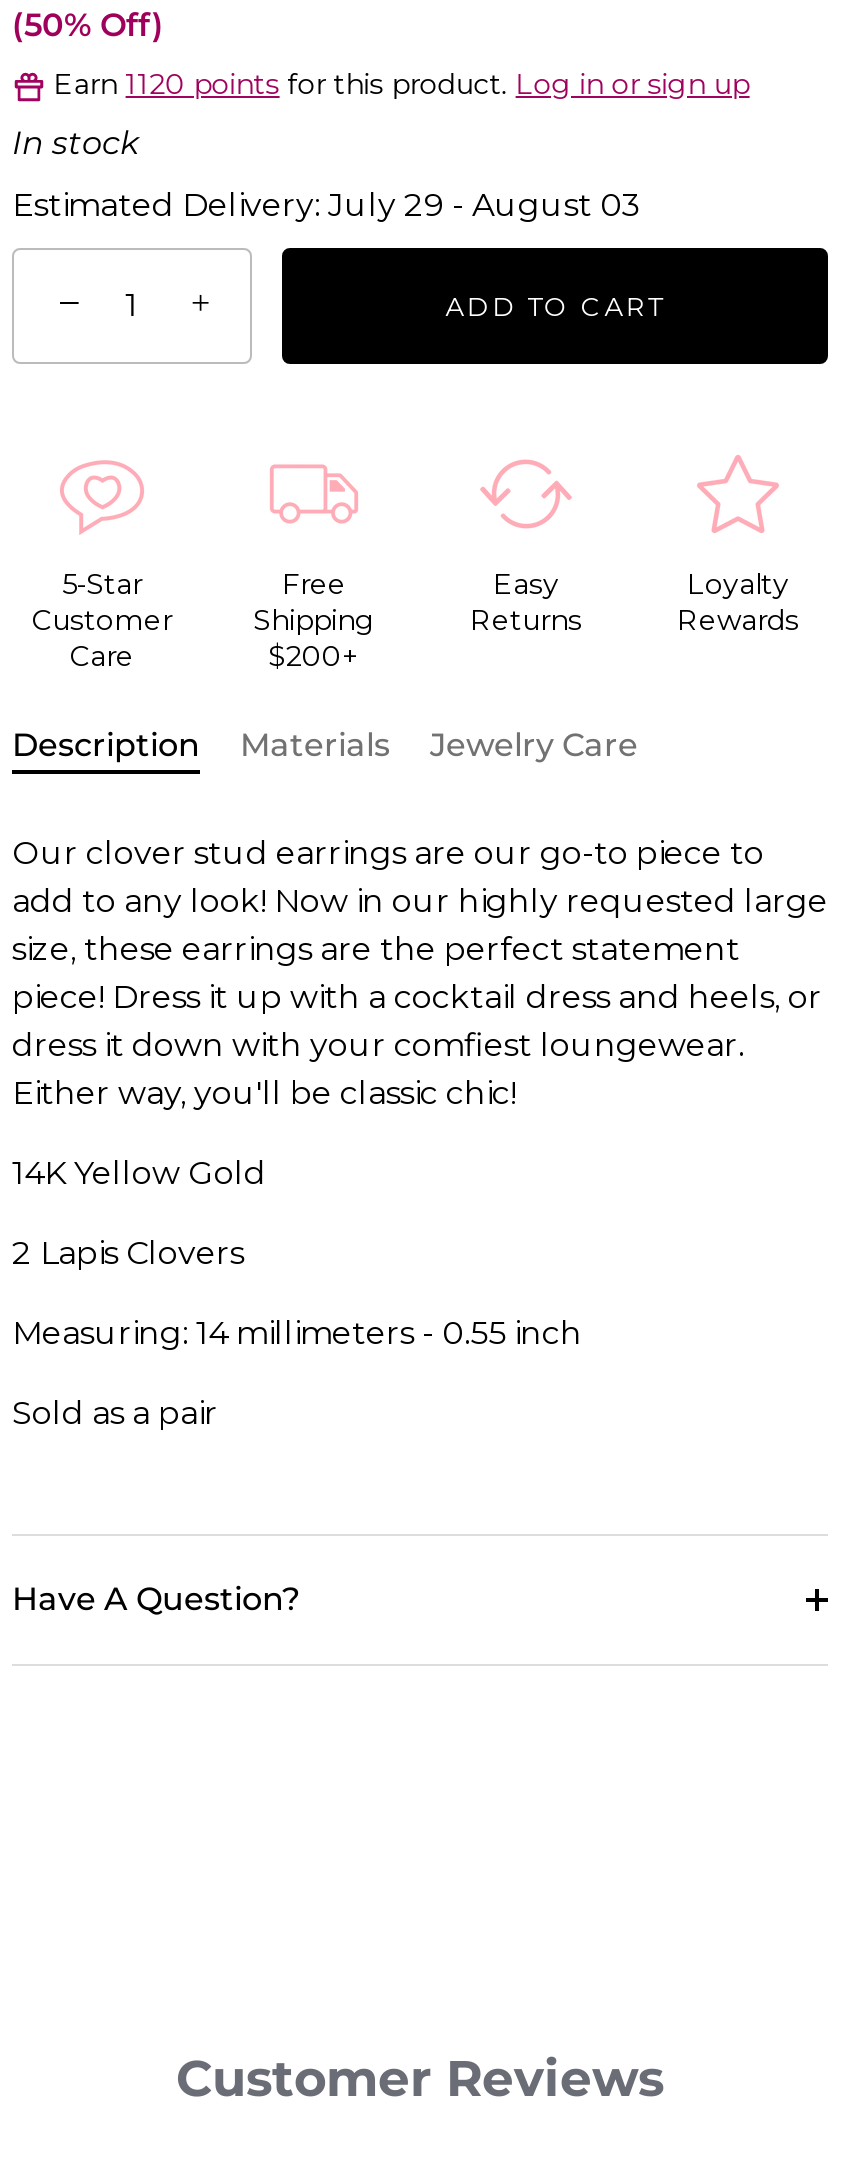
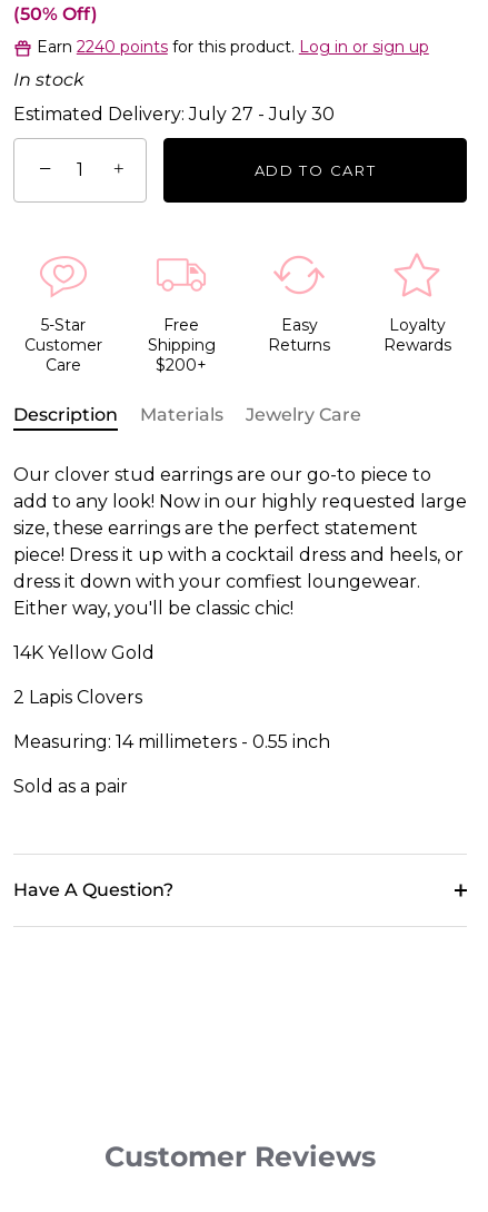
[54,66,750,102] Earn 1120 points for this product. Log in or sign up -> [36,37,429,57] Earn 2240 points for this product. Log in or sign up
[12,186,642,224] Estimated Delivery: July 29 - August 03 -> [13,104,335,125] Estimated Delivery: July 27 - July 30

